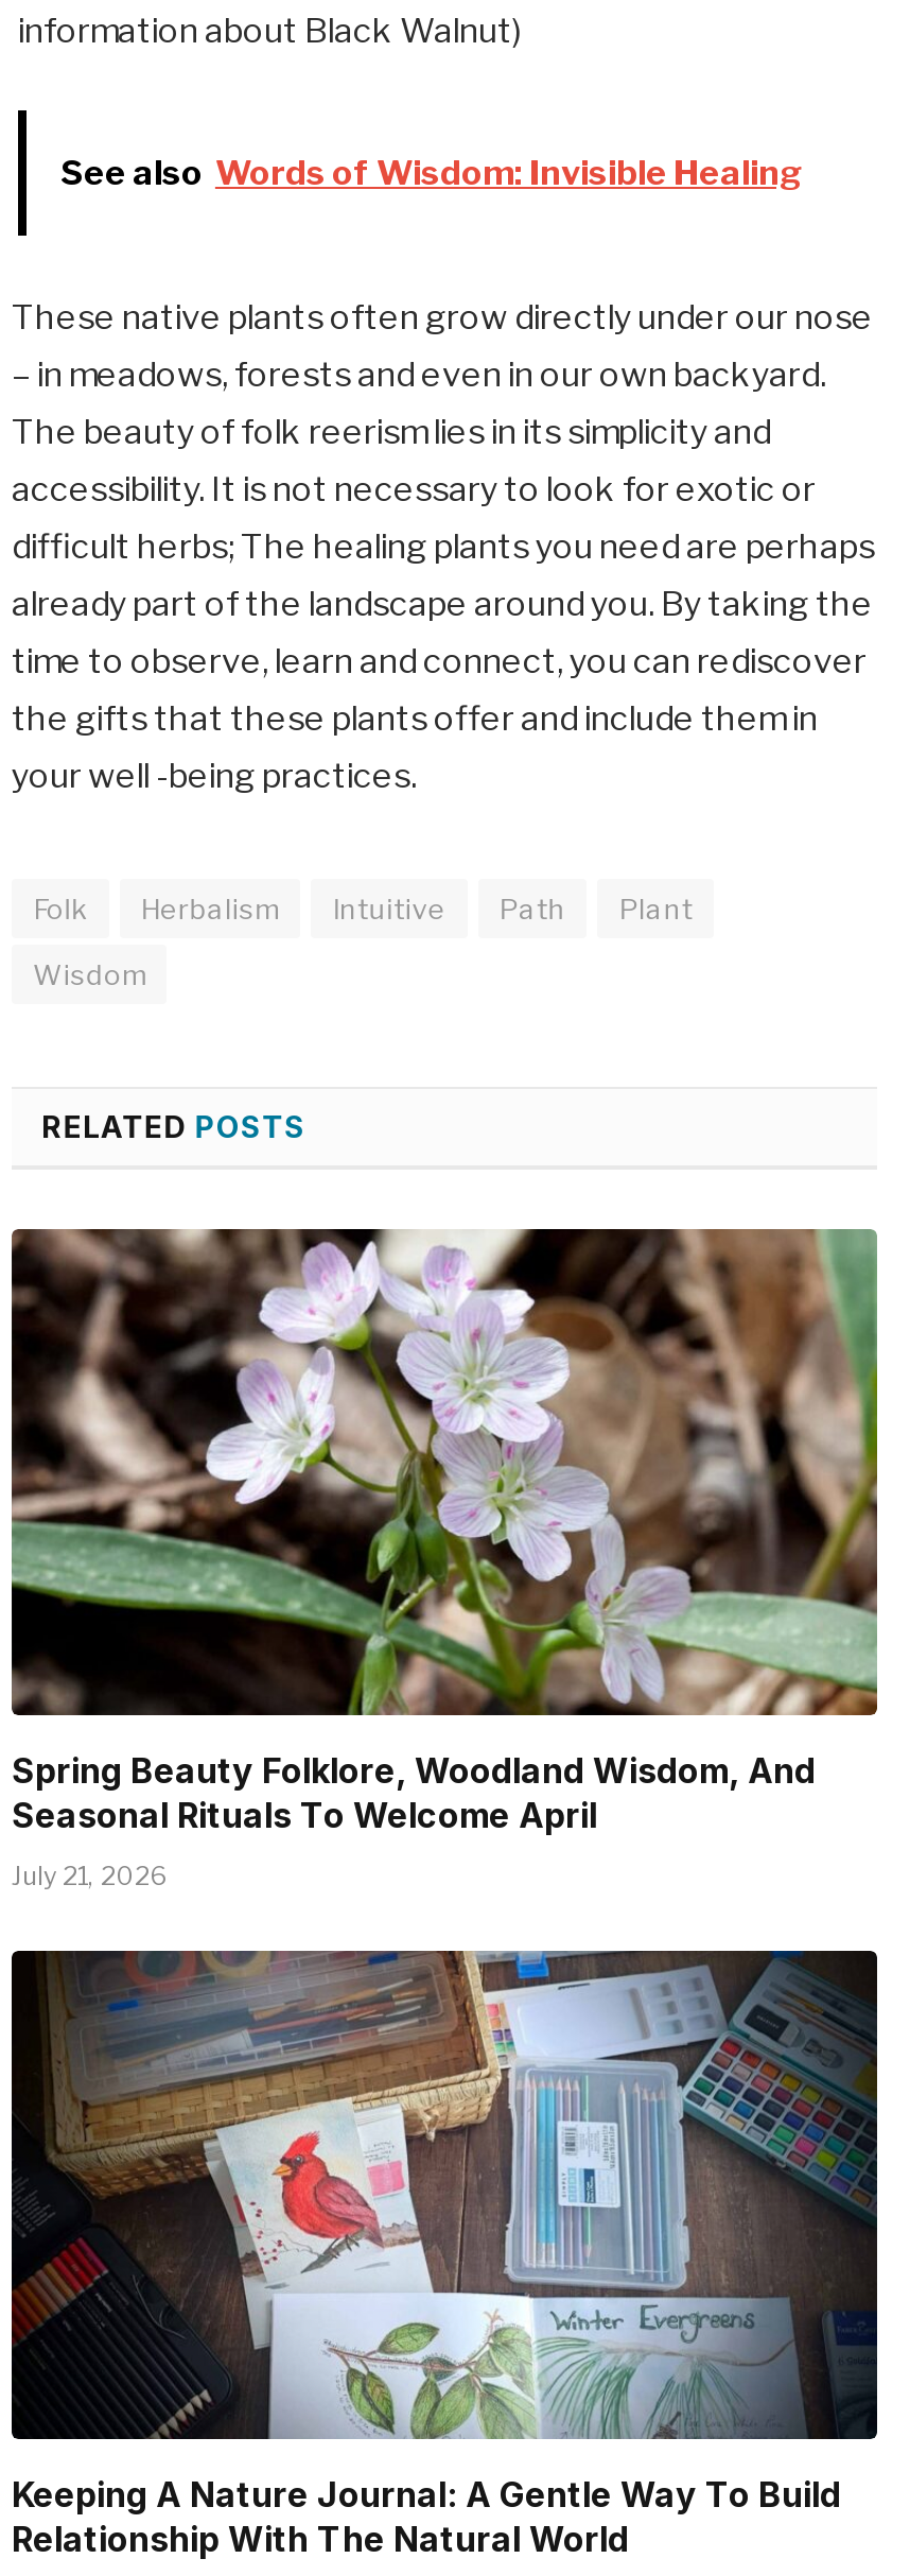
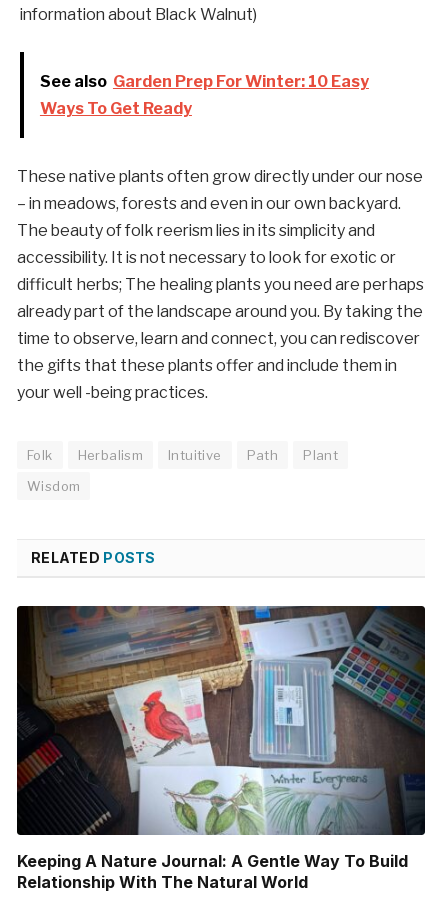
[60,153,803,194] See also Words of Wisdom: Invisible Healing -> [40,72,369,118] See also Garden Prep For Winter: 10 Easy | Ways To Get Ready
moved [12,297,875,1144] -> [17,167,424,566]: These native plants often grow directly under our nose | – in meadows, forests and even in our own backyard. | The beauty of folk reerism lies in its simplicity and | ... | Wisdom | RELATED POSTS
[10,1227,879,1892] [image] | Spring Beauty Folklore, Woodland Wisdom, And | Seasonal Rituals To Welcome April | July 21, 2026 -> none

